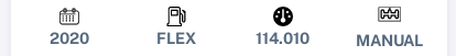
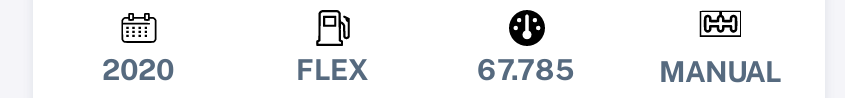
[256,29,310,48] 114.010 -> [477,51,575,85] 67.785

